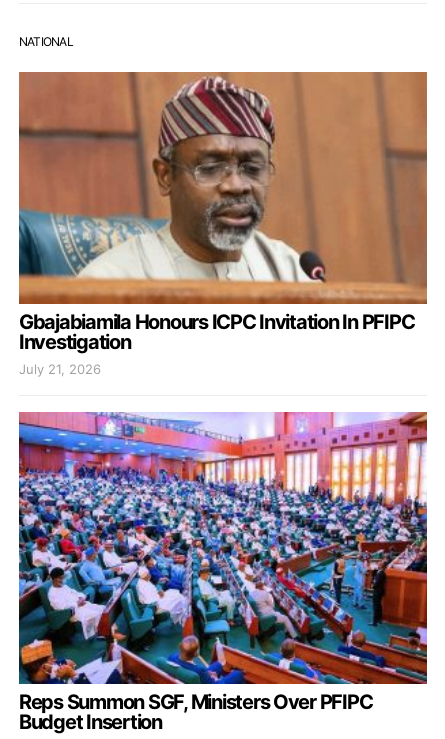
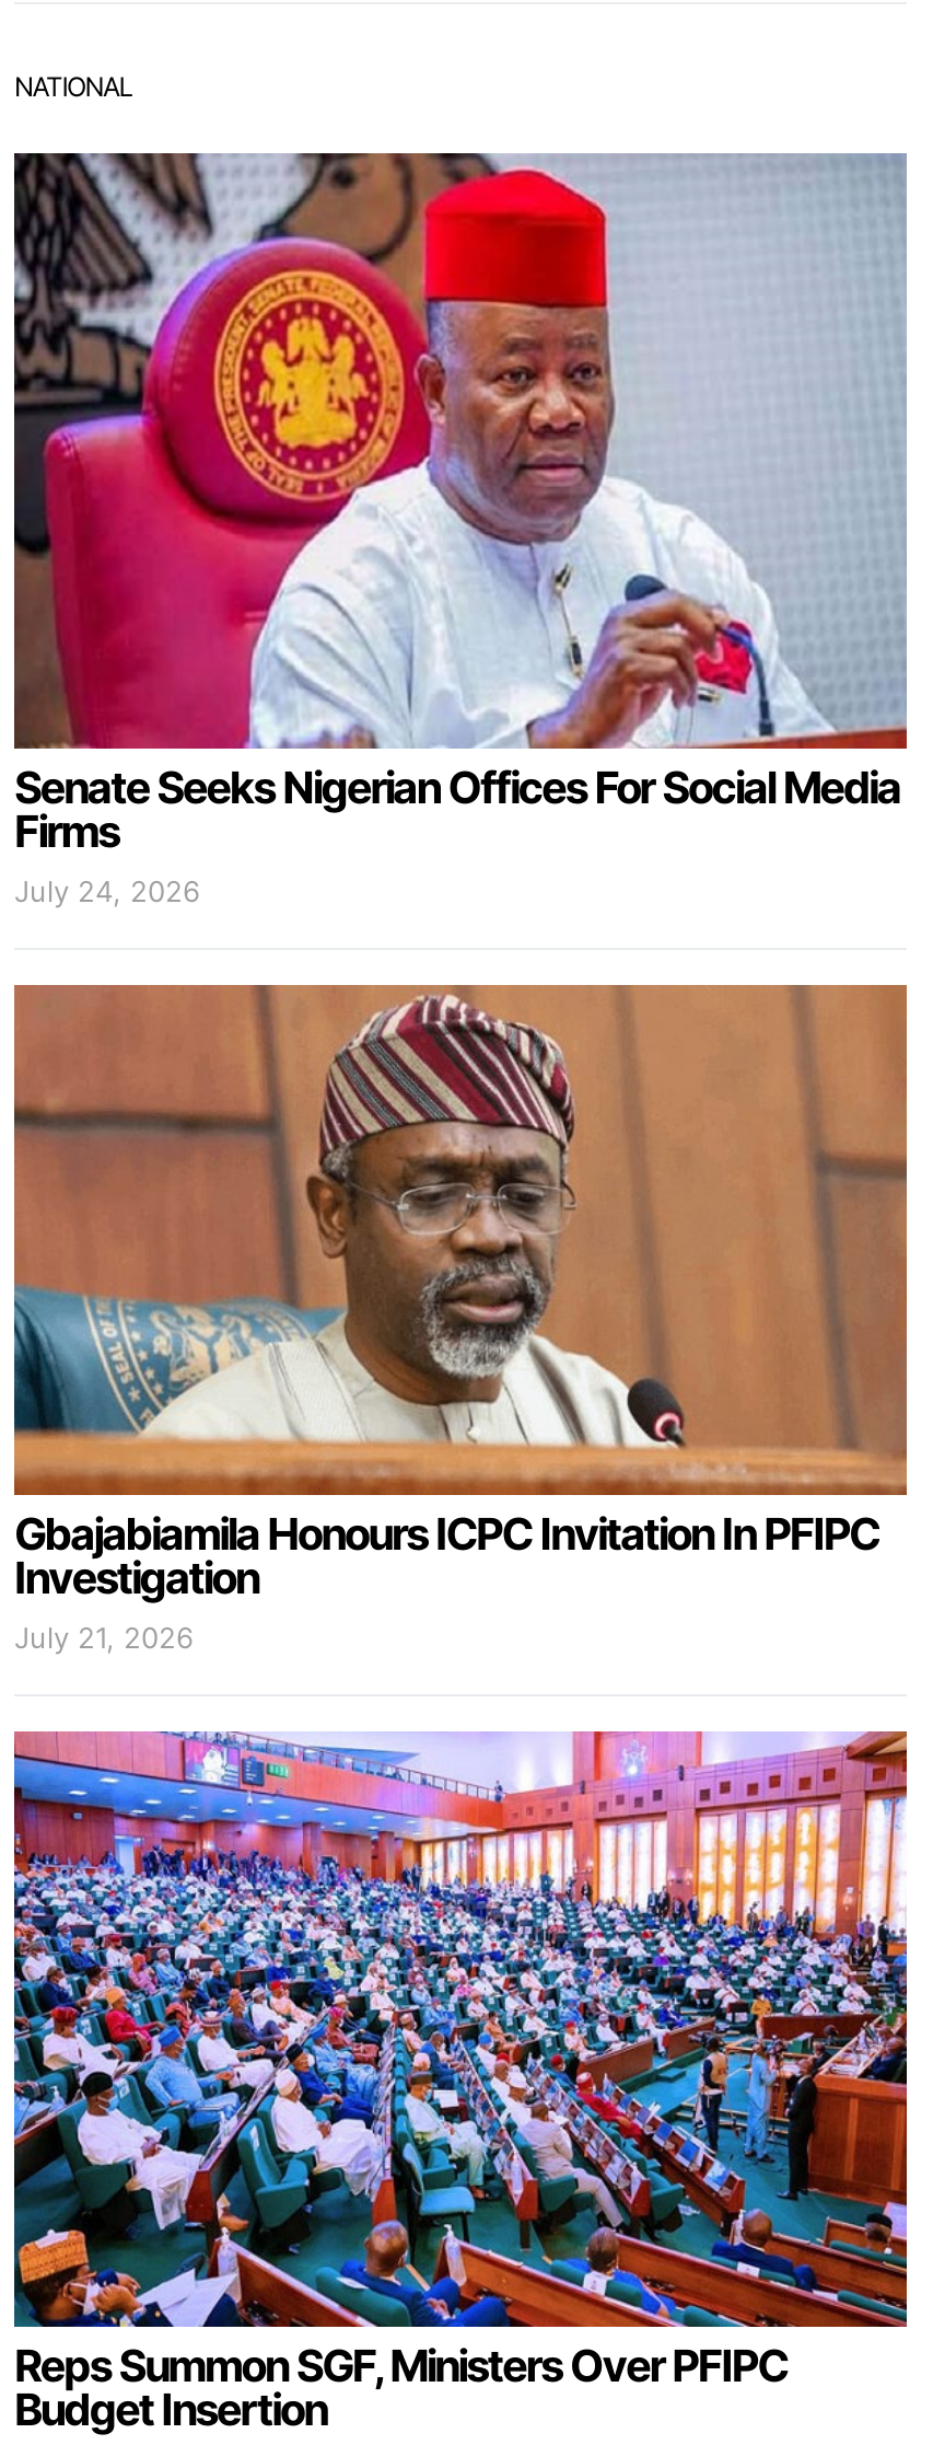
none -> [12,151,909,907] [image] | Senate Seeks Nigerian Offices For Social Media | Firms | July 24, 2026

